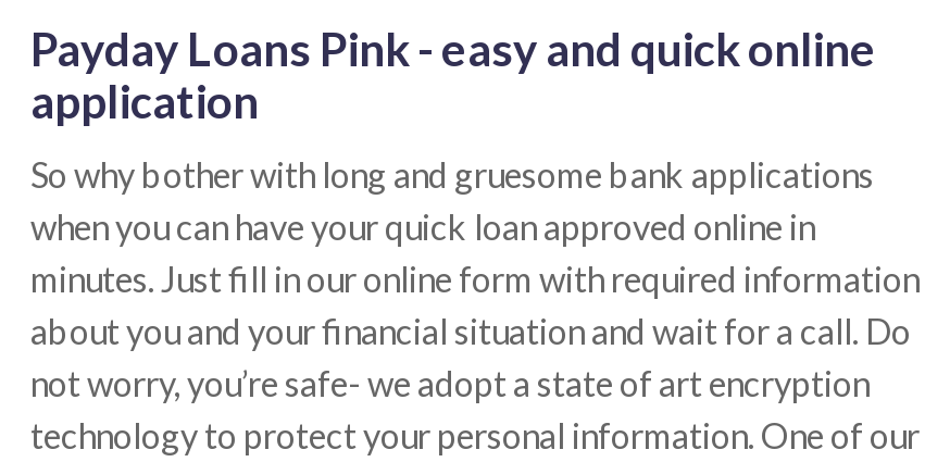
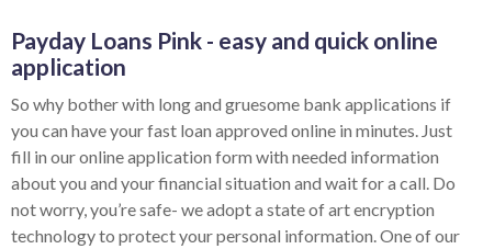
[30,153,920,299] So why bother with long and gruesome bank applications | when you can have your quick loan approved online in | minutes. Just fill in our online form with required information -> [11,93,452,167] So why bother with long and gruesome bank applications if | you can have your fast loan approved online in minutes. Just | fill in our online application form with needed information

